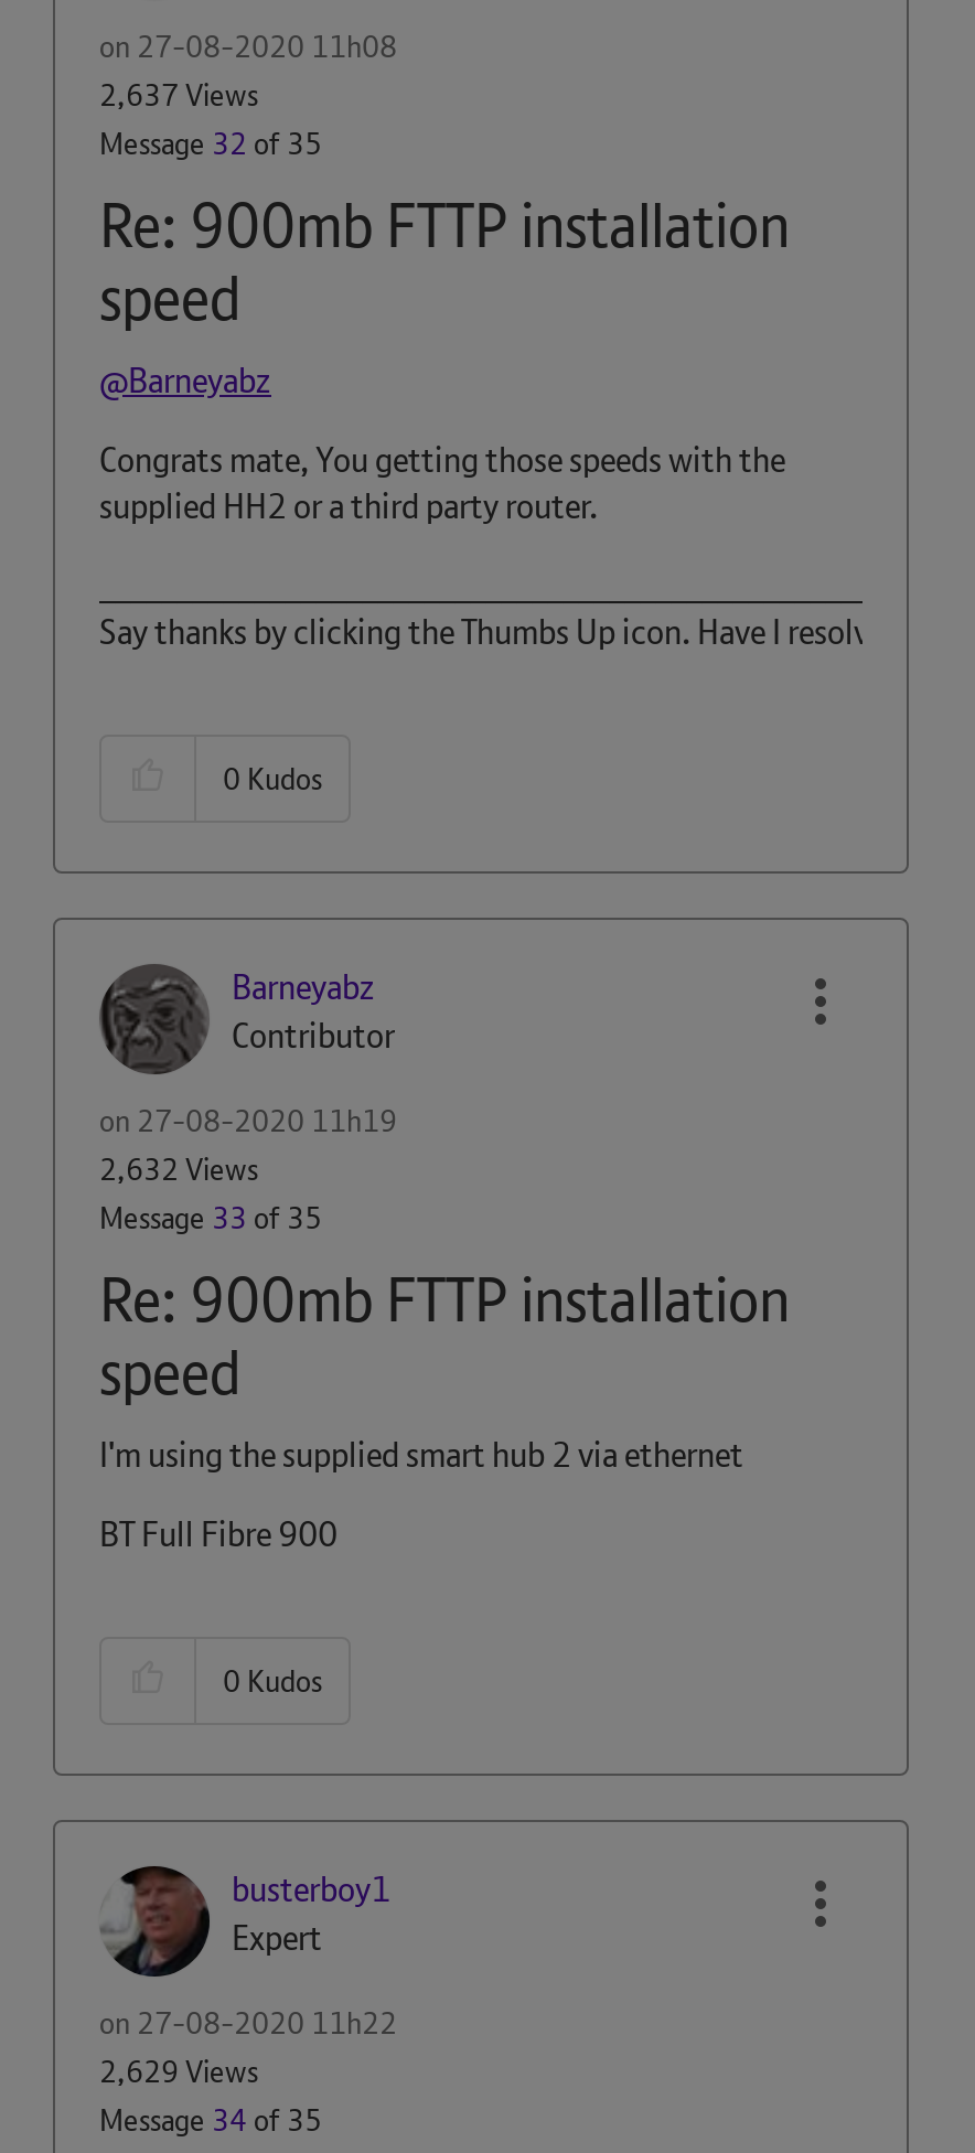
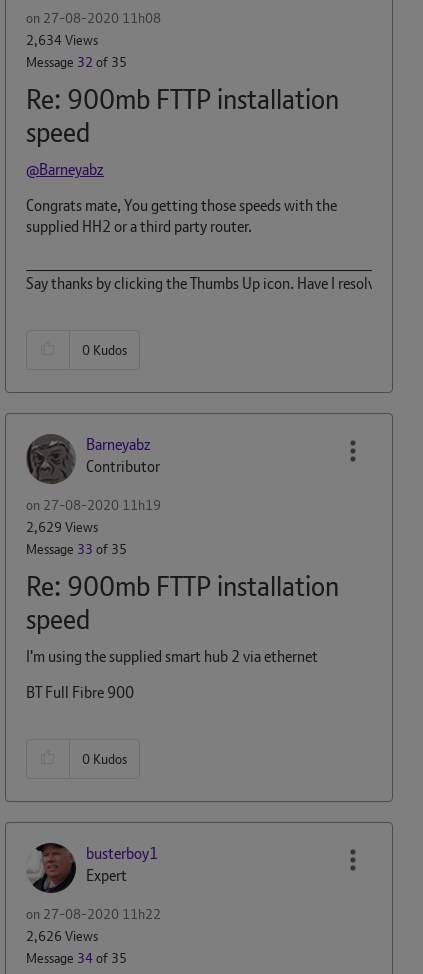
[99,75,258,115] 2,637 Views -> [26,31,98,49] 2,634 Views
[99,1149,258,1189] 2,632 Views -> [26,518,98,536] 2,629 Views
[99,2052,258,2091] 2,629 Views -> [26,927,98,945] 2,626 Views

